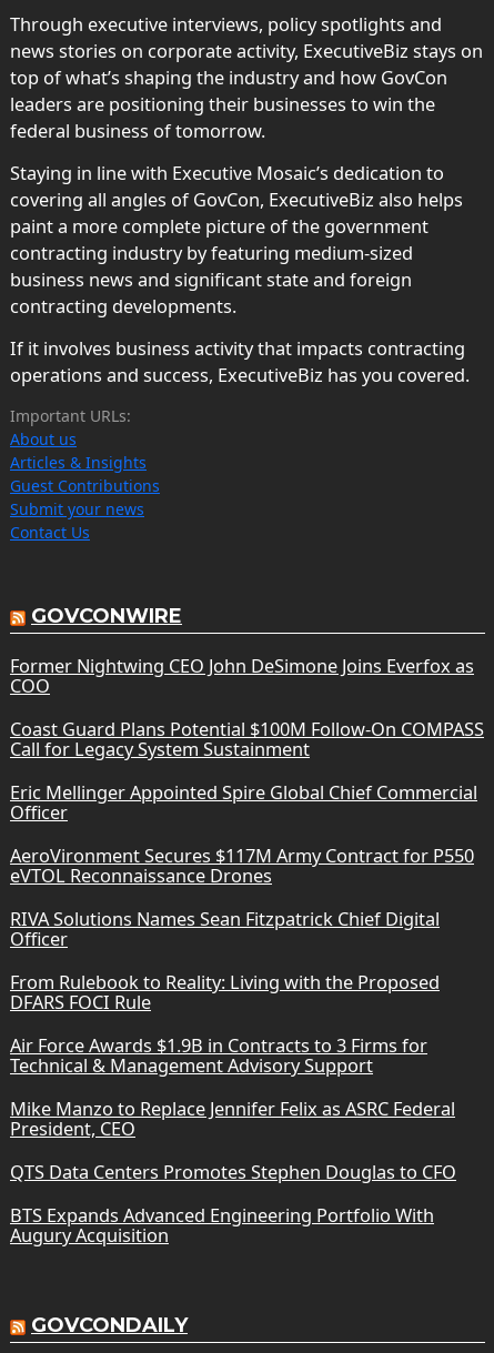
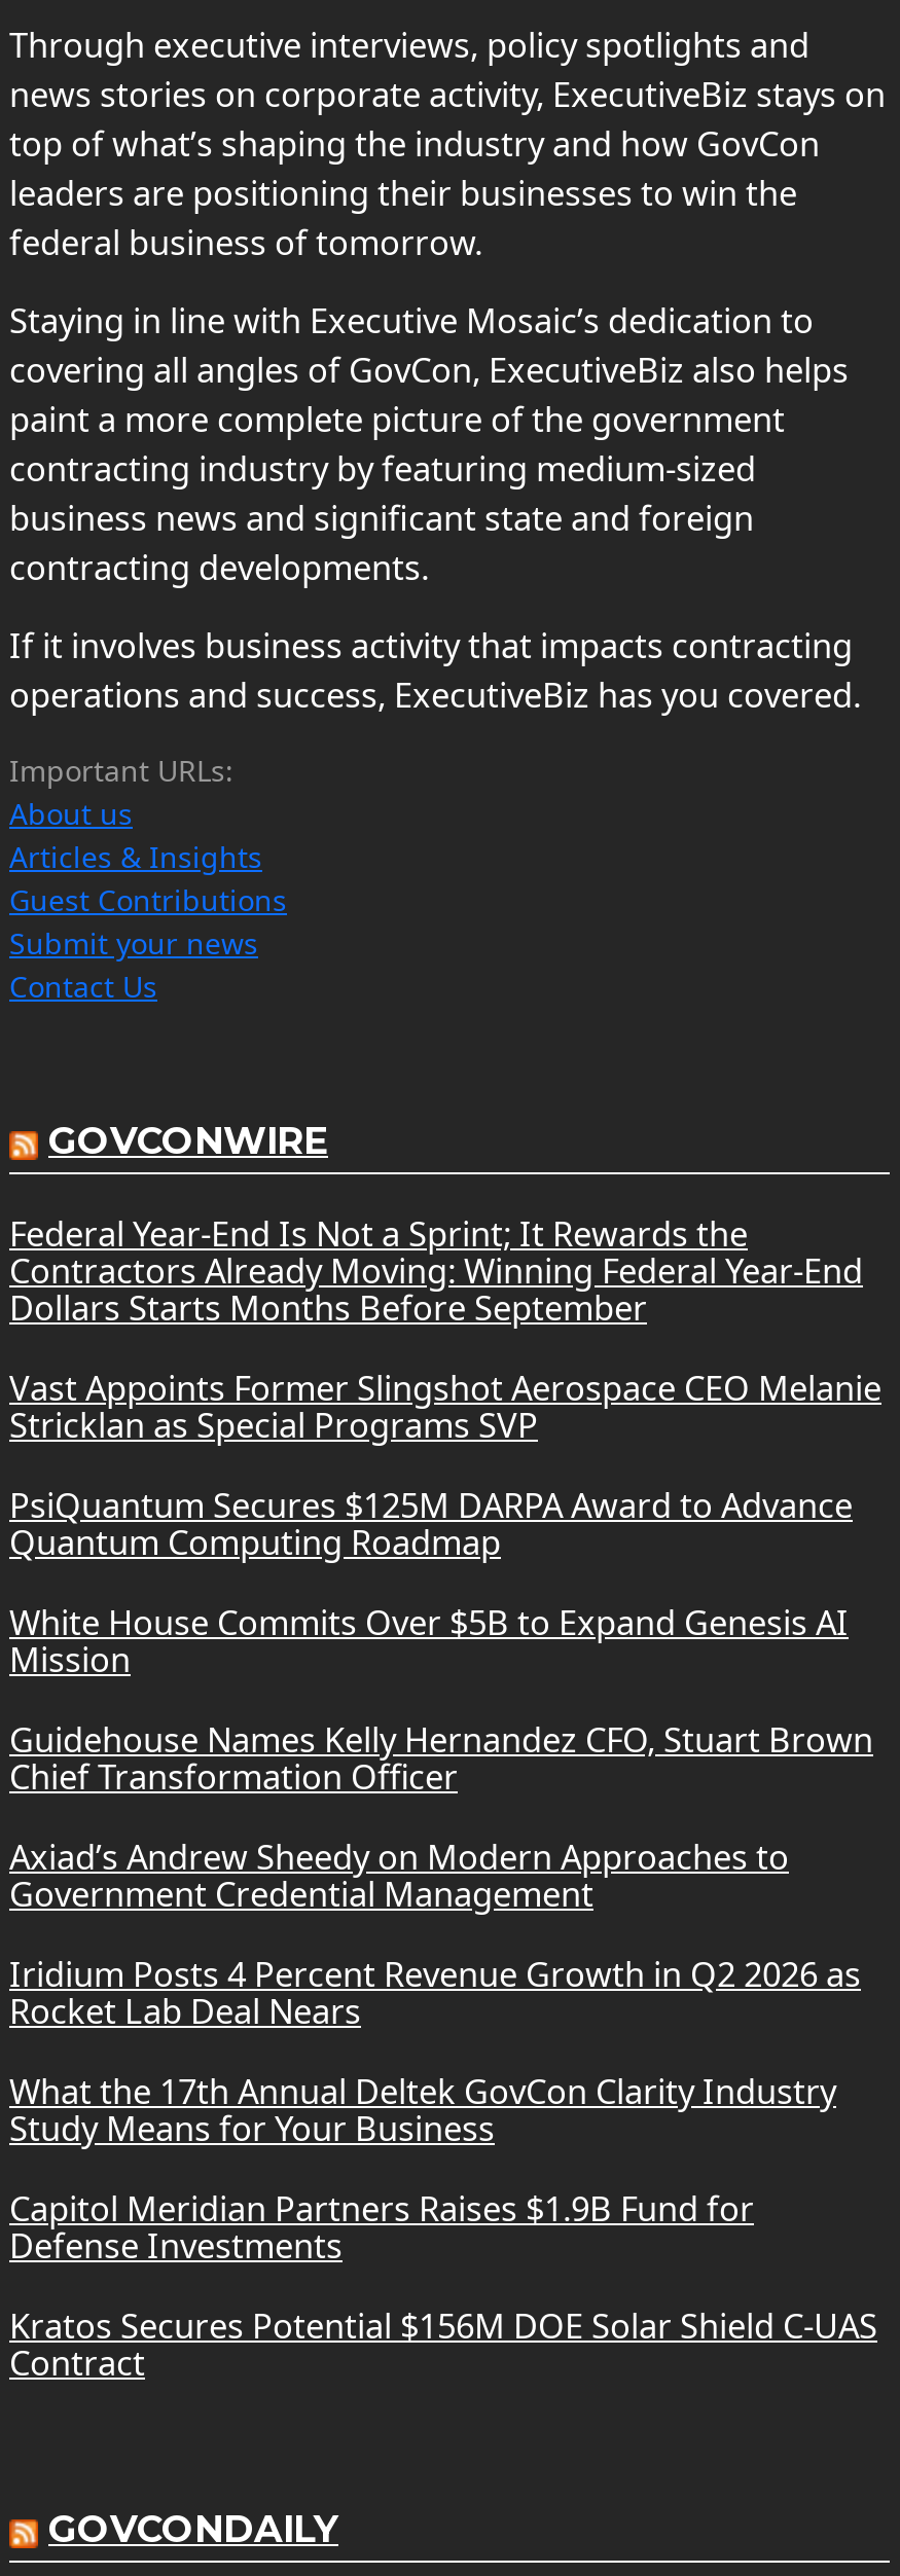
[10,654,474,698] Former Nightwing CEO John DeSimone Joins Everfox as | COO -> [9,1212,863,1331] Federal Year-End Is Not a Sprint; It Rewards the | Contractors Already Moving: Winning Federal Year-End | Dollars Starts Months Before September
[10,717,484,762] Coast Guard Plans Potential $100M Follow-On COMPASS | Call for Legacy System Sustainment -> [9,1366,881,1449] Vast Appoints Former Slingshot Aerospace CEO Melanie | Stricklan as Special Programs SVP
[10,781,477,825] Eric Mellinger Appointed Spire Global Chief Commercial | Officer -> [9,1483,853,1566] PsiQuantum Secures $125M DARPA Award to Advance | Quantum Computing Roadmap
[10,844,474,888] AeroVironment Secures $117M Army Contract for P550 | eVTOL Reconnaissance Drones -> [9,1601,849,1683] White House Commits Over $5B to Expand Genesis AI | Mission
[10,907,440,952] RIVA Solutions Names Sean Fitzpatrick Chief Digital | Officer -> [9,1718,873,1800] Guidehouse Names Kelly Hernandez CFO, Stuart Brown | Chief Transformation Officer
[10,970,440,1015] From Rulebook to Reality: Living with the Proposed | DFARS FOCI Rule -> [9,1835,789,1917] Axiad’s Andrew Sheedy on Modern Approaches to | Government Credential Management
[10,1034,427,1078] Air Force Awards $1.9B in Contracts to 3 Firms for | Technical & Management Advisory Support -> [9,1952,861,2035] Iridium Posts 4 Percent Revenue Growth in Q2 2026 as | Rocket Lab Deal Nears
[10,1097,455,1141] Mike Manzo to Replace Jennifer Felix as ASRC Federal | President, CEO -> [9,2070,836,2152] What the 17th Annual Deltek GovCon Clarity Industry | Study Means for Your Business
[10,1160,456,1185] QTS Data Centers Promotes Stephen Douglas to CFO -> [9,2187,754,2269] Capitol Meridian Partners Raises $1.9B Fund for | Defense Investments
[10,1203,434,1248] BTS Expands Advanced Engineering Portfolio With | Augury Acquisition -> [9,2304,877,2386] Kratos Secures Potential $156M DOE Solar Shield C-UAS | Contract

